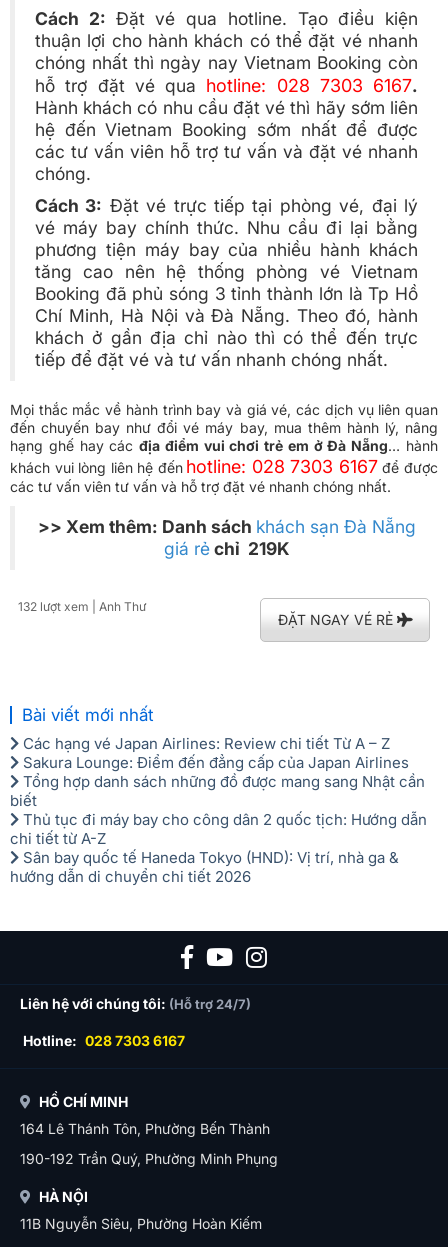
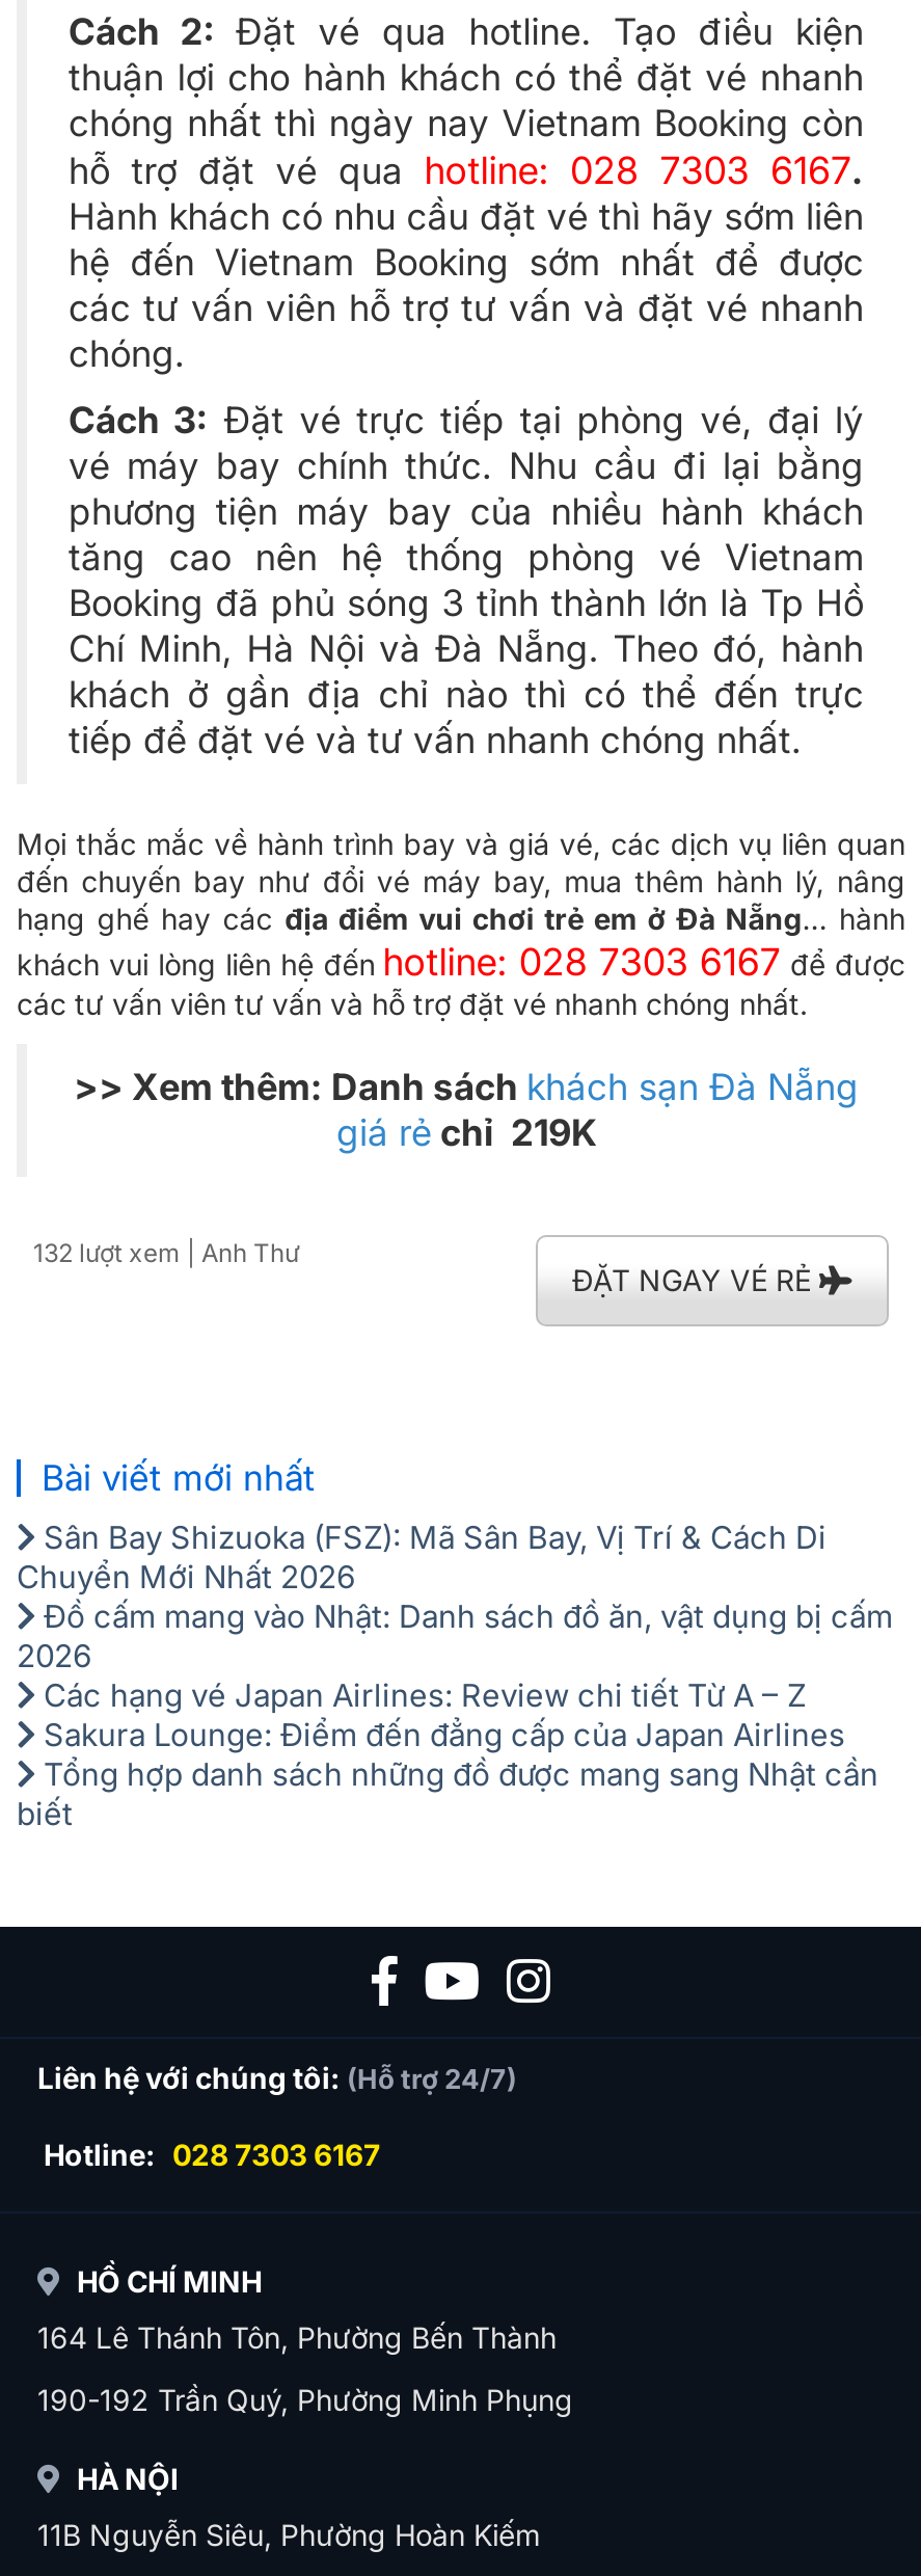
none -> [17,1518,893,1676] Sân Bay Shizuoka (FSZ): Mã Sân Bay, Vị Trí & Cách Di | Chuyển Mới Nhất 2026 | Đồ cấm mang vào Nhật: Danh sách đồ ăn, vật dụng bị cấm | 2026
moved [10,734,425,810] -> [17,1676,878,1834]: Các hạng vé Japan Airlines: Review chi tiết Từ A – Z | Sakura Lounge: Điểm đến đẳng cấp của Japan Airlines | Tổng hợp danh sách những đồ được mang sang Nhật cần | biết
[10,810,427,886] Thủ tục đi máy bay cho công dân 2 quốc tịch: Hướng dẫn | chi tiết từ A-Z | Sân bay quốc tế Haneda Tokyo (HND): Vị trí, nhà ga & | hướng dẫn di chuyển chi tiết 2026 -> none

